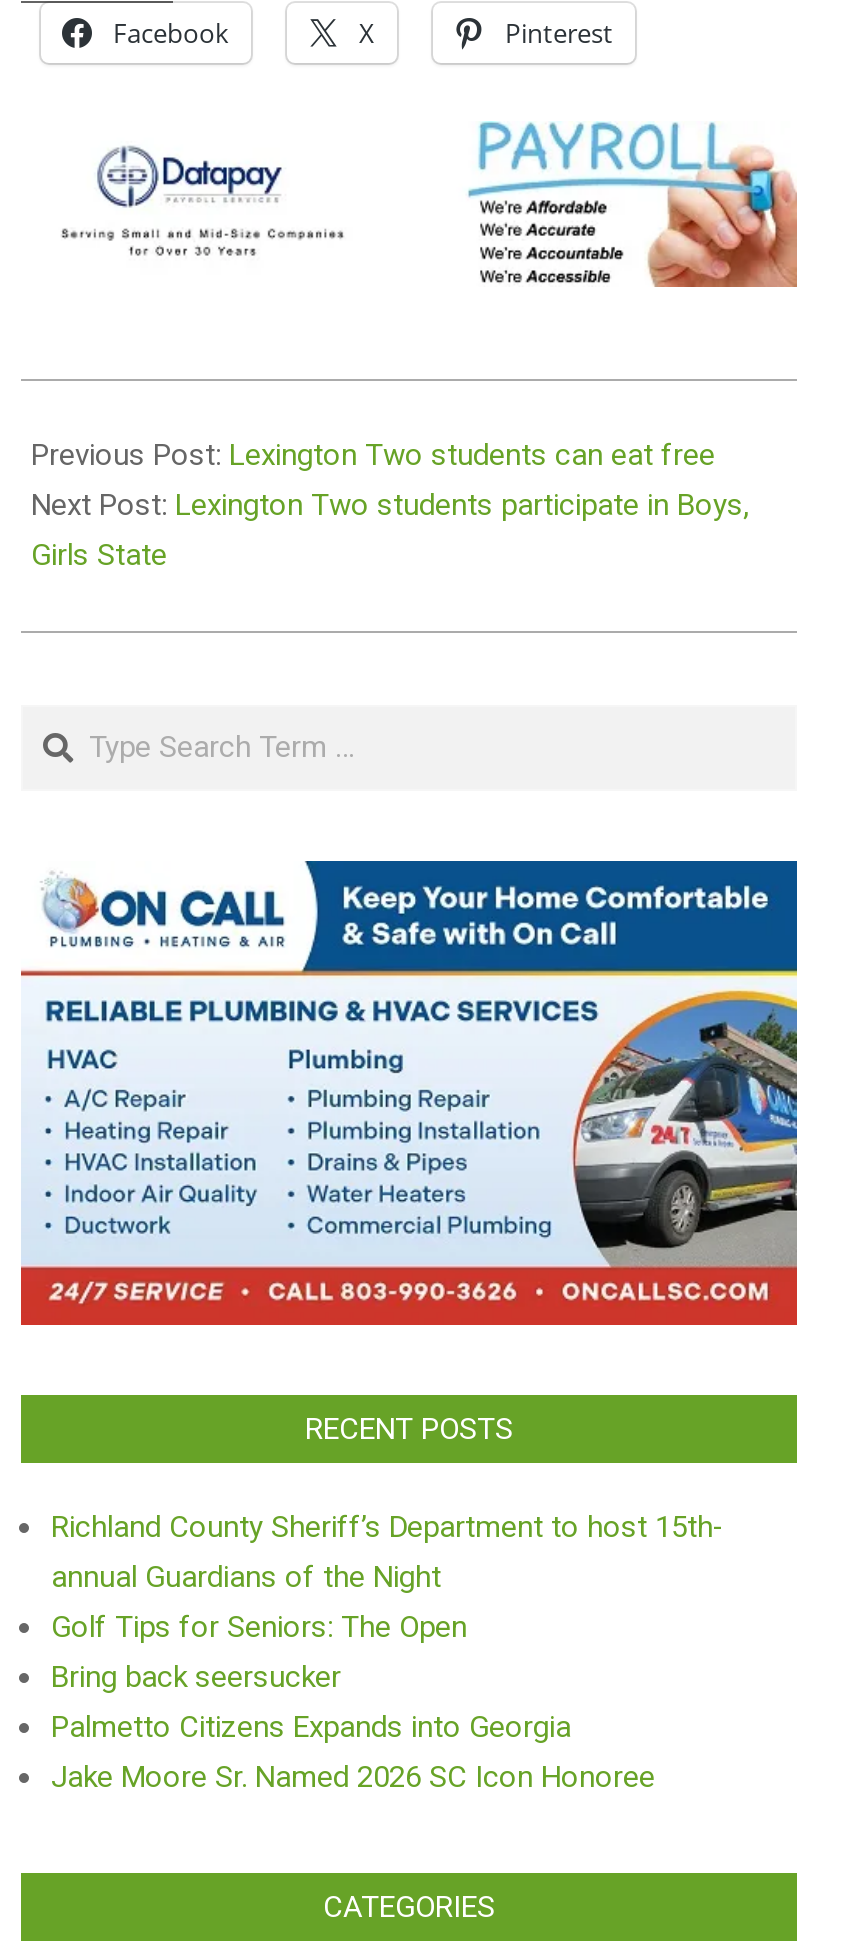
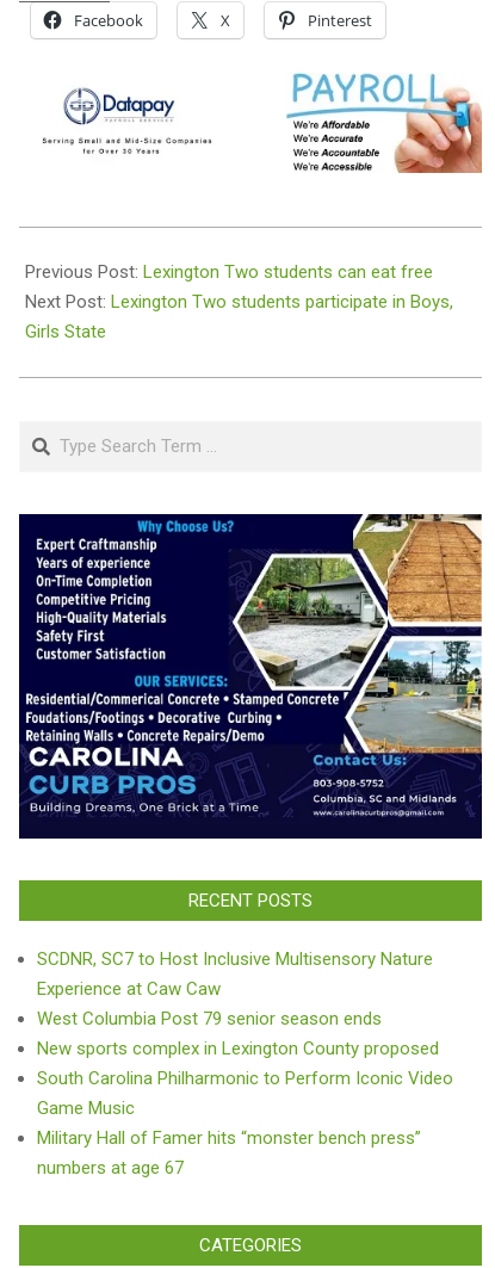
[19,858,799,1328] [image] -> [18,513,483,840] [image]
[51,1510,725,1796] Richland County Sheriff’s Department to host 15th- | annual Guardians of the Night | Golf Tips for Seniors: The Open | Bring back seersucker | Palmetto Citizens Expands into Georgia | Jake Moore Sr. Named 2026 SC Icon Honoree -> [37,948,453,1178] SCDNR, SC7 to Host Inclusive Multisensory Nature | Experience at Caw Caw | West Columbia Post 79 senior season ends | New sports complex in Lexington County proposed | South Carolina Philharmonic to Perform Iconic Video | Game Music | Military Hall of Famer hits “monster bench press” | numbers at age 67

